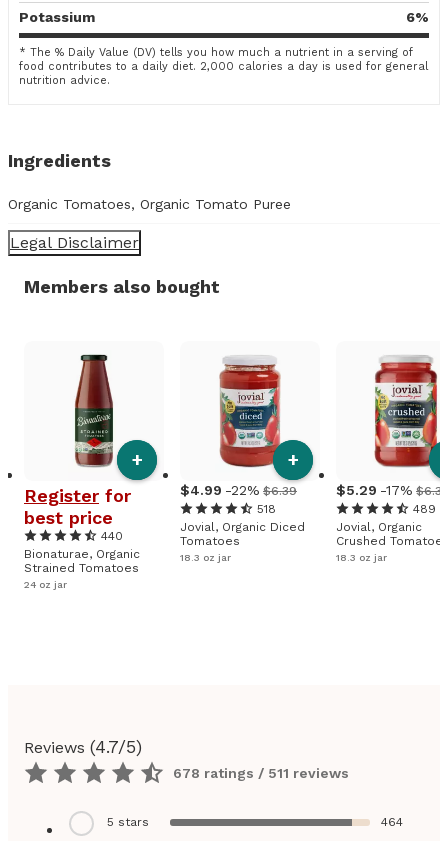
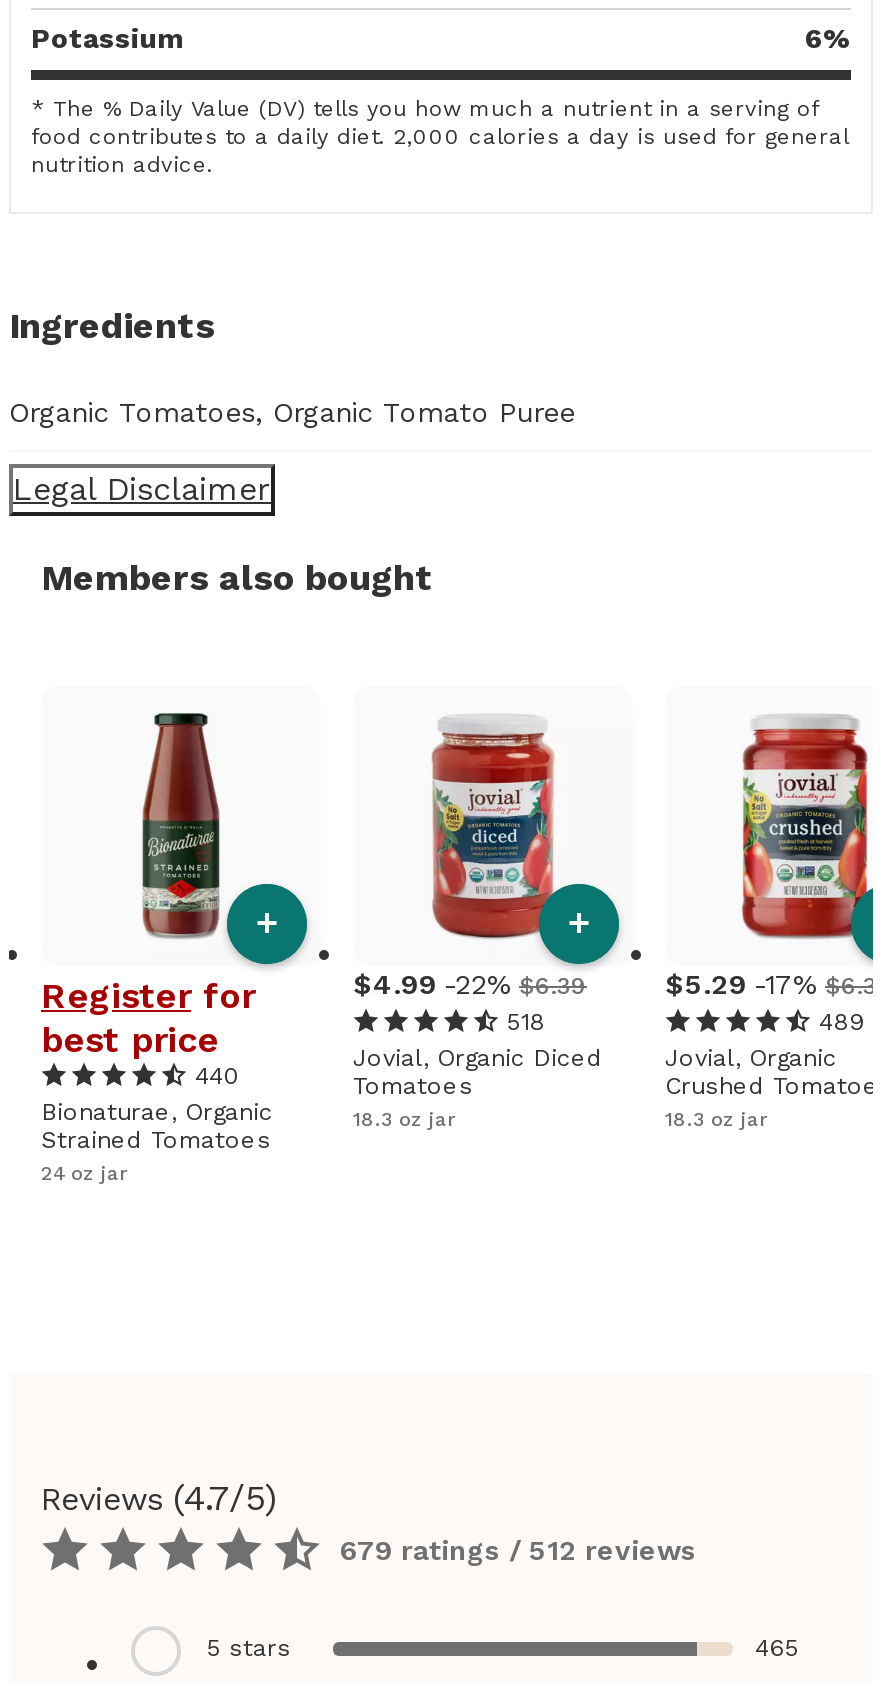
[173,765,349,781] 678 ratings / 511 reviews -> [339,1535,697,1567] 679 ratings / 512 reviews
[381,815,403,829] 464 -> [755,1635,799,1663] 465

